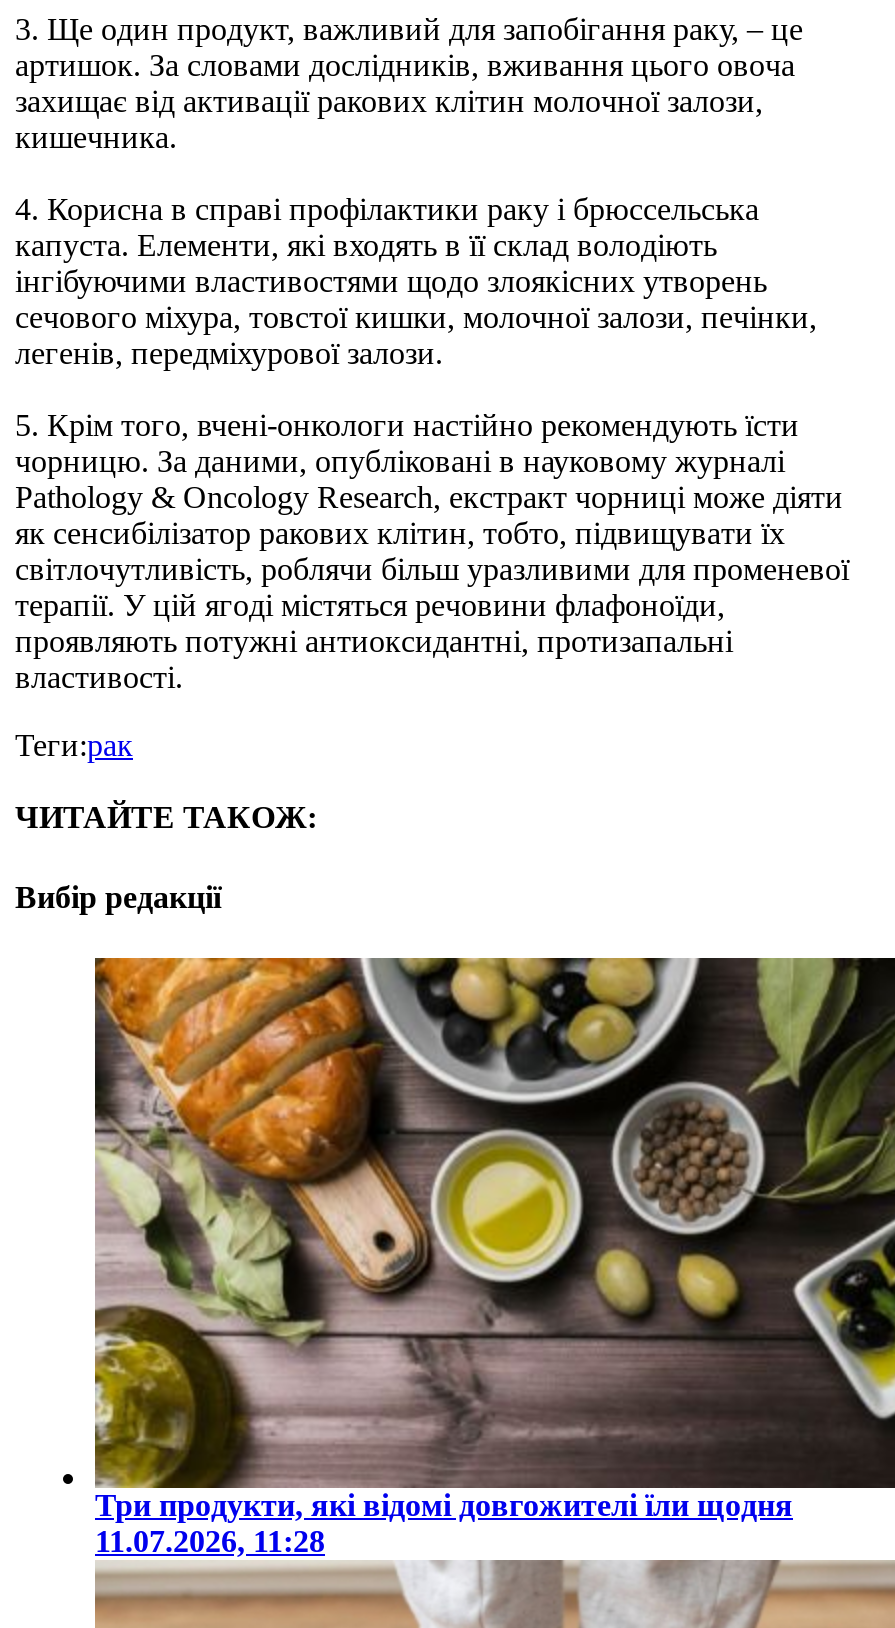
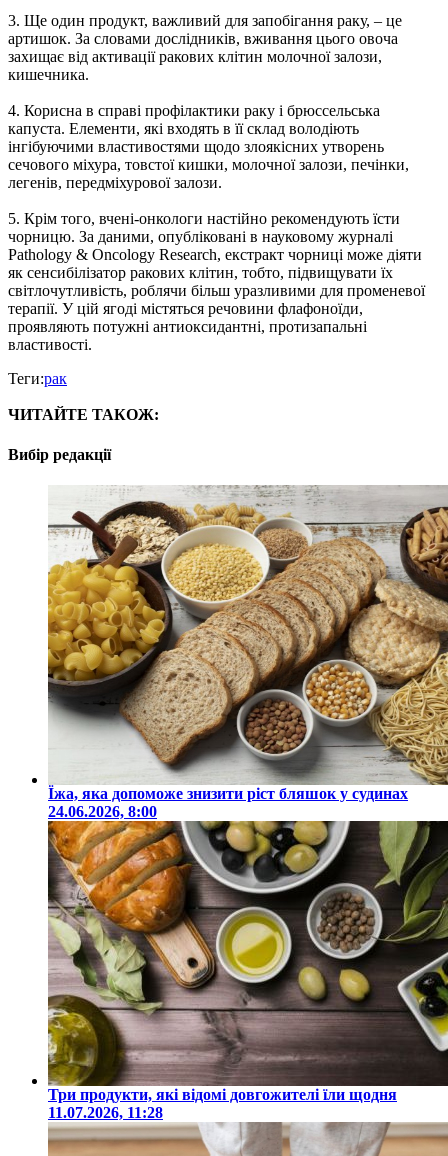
none -> [47,485,445,820] [image] | Їжа, яка допоможе знизити ріст бляшок у судинах | 24.06.2026, 8:00

